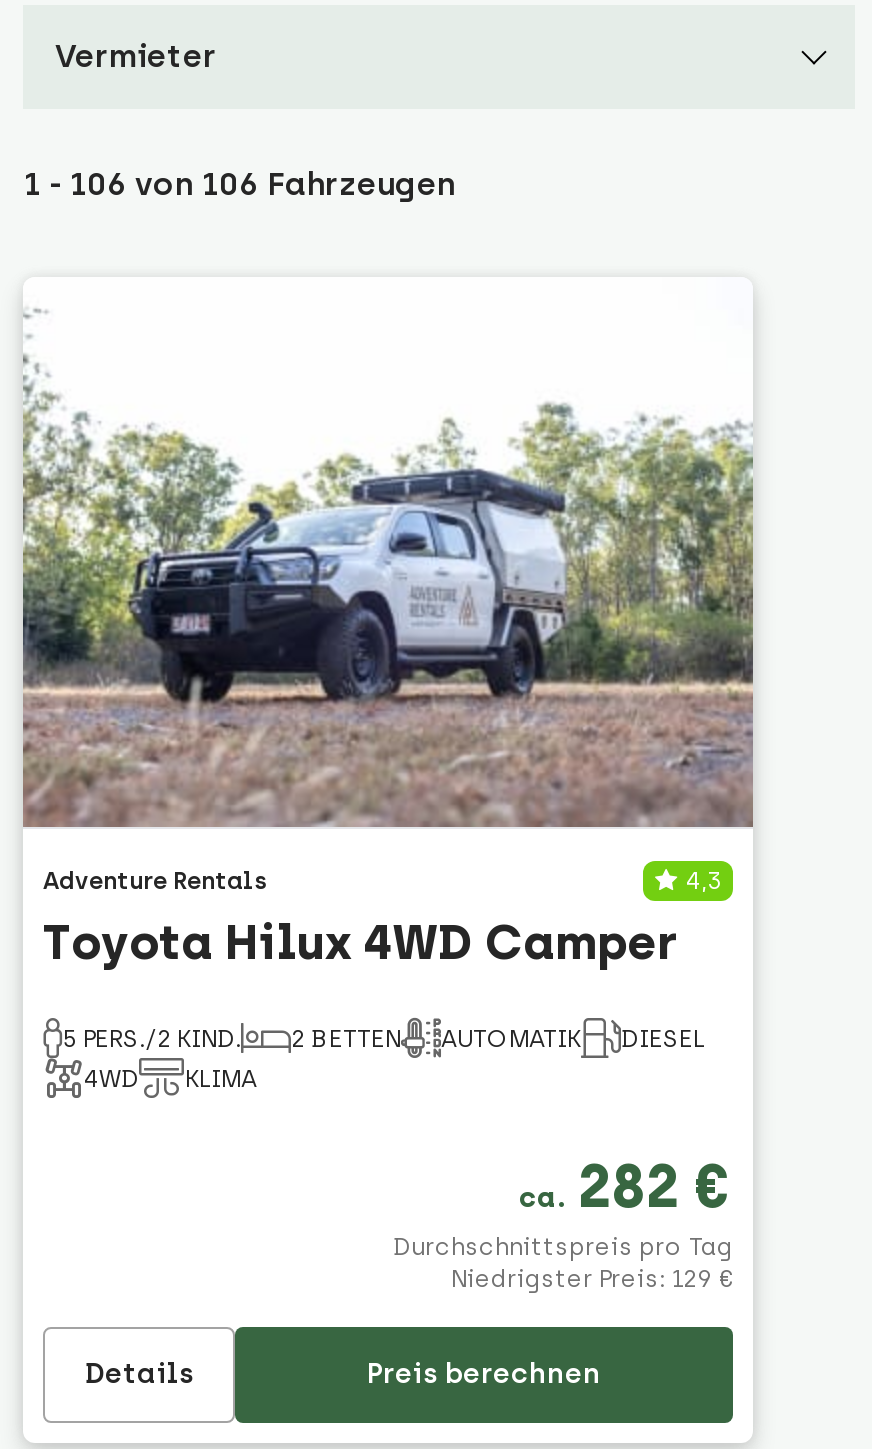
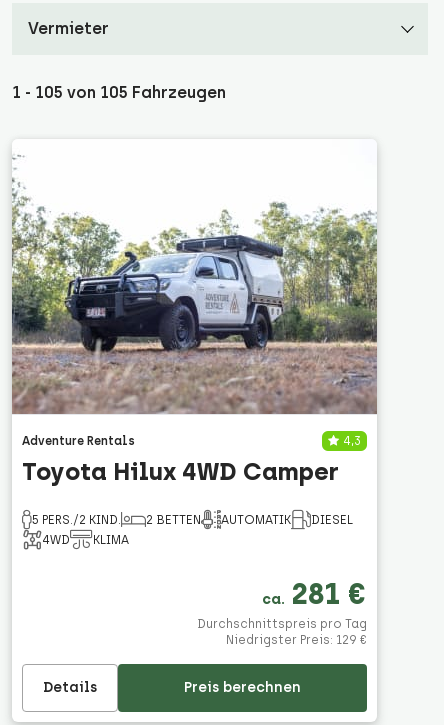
[23,165,455,203] 1 - 106 von 106 Fahrzeugen -> [12,83,226,102] 1 - 105 von 105 Fahrzeugen
[519,1149,733,1223] ca. 282 € -> [262,575,367,612] ca. 281 €

